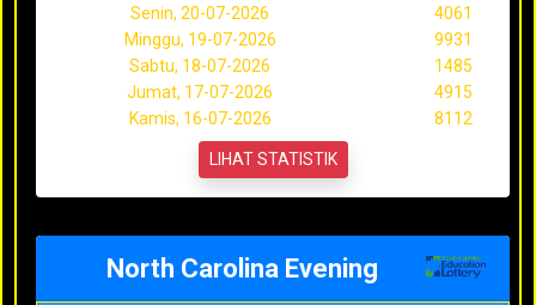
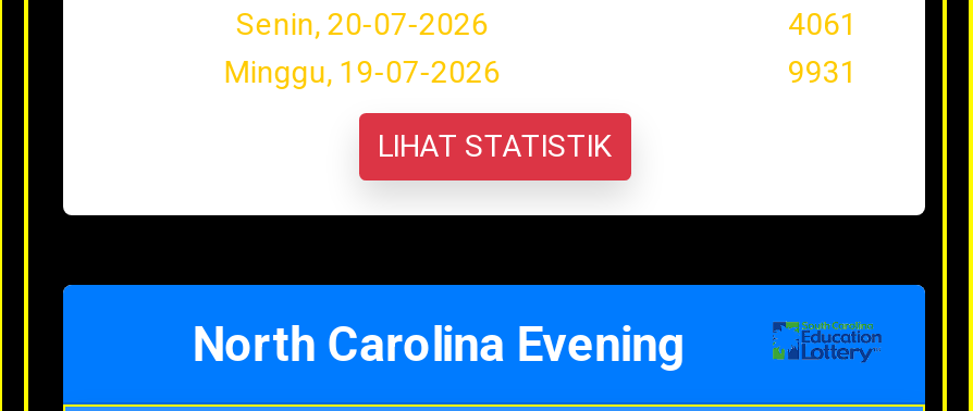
[127,57,473,128] Sabtu, 18-07-2026 | 1485 | Jumat, 17-07-2026 | 4915 | Kamis, 16-07-2026 | 8112 -> none

